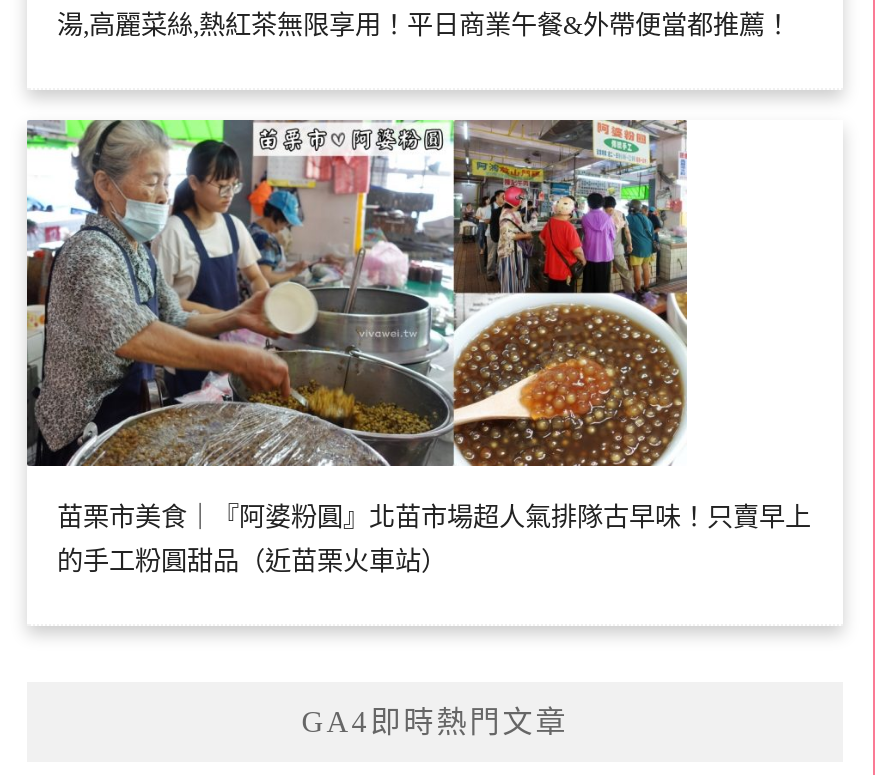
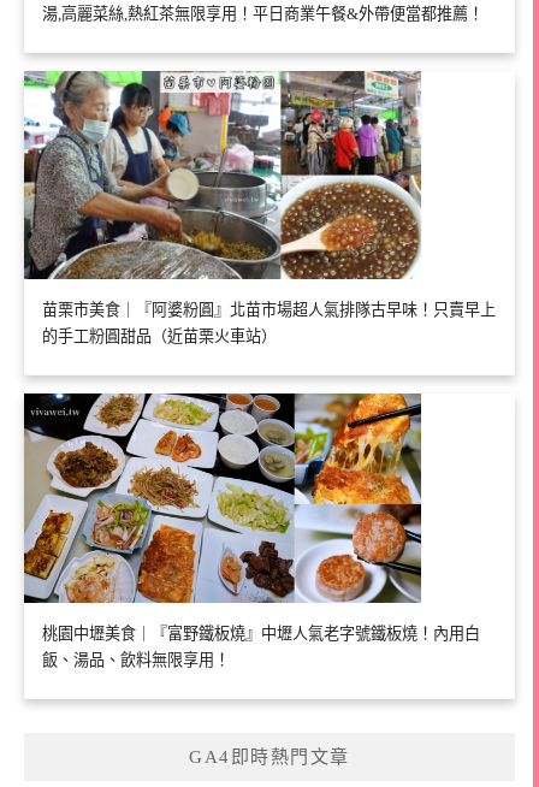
none -> [23,392,480,669] [image] | 桃園中壢美食｜『富野鐵板燒』中壢人氣老字號鐵板燒！內用白 | 飯、湯品、飲料無限享用！

